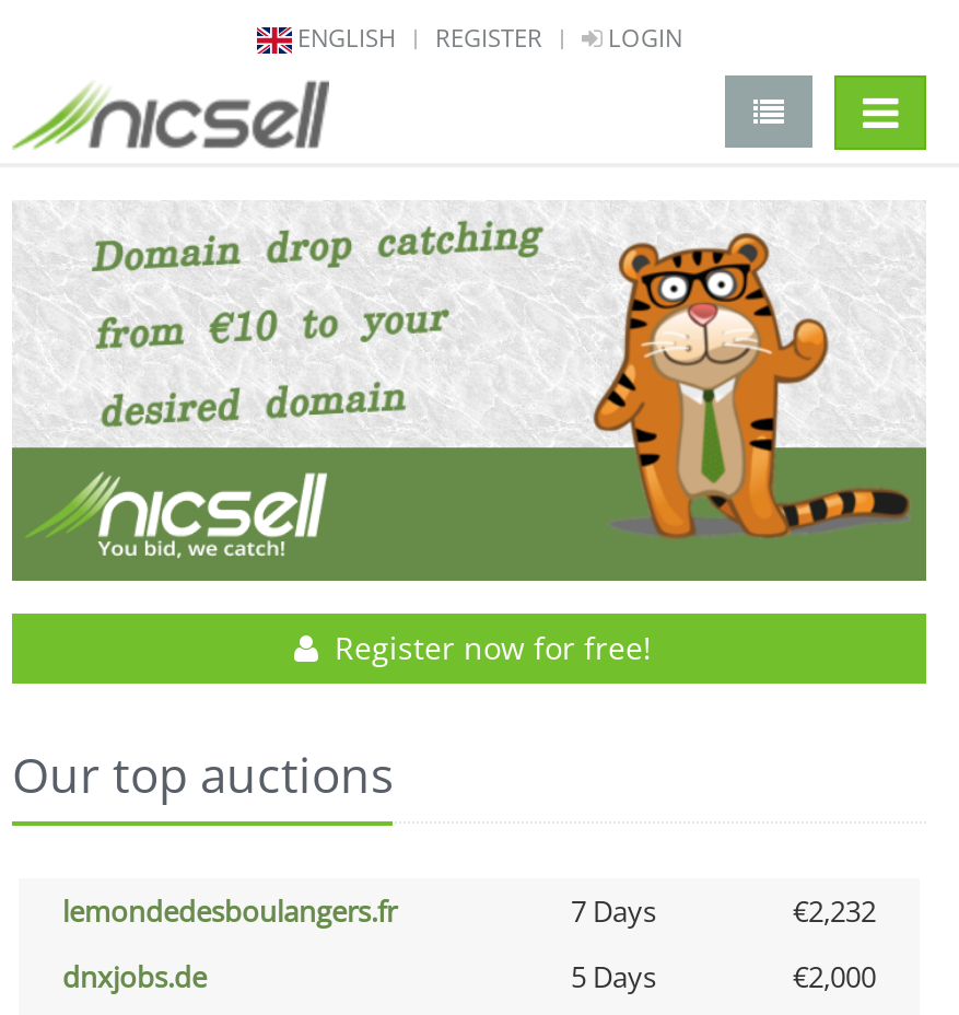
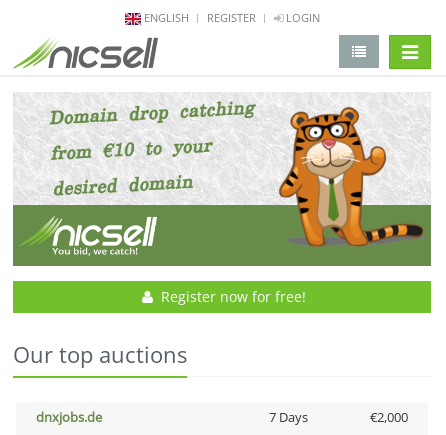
[62,892,876,931] lemondedesboulangers.fr | 7 Days | €2,232 -> none
[571,957,656,997] 5 Days -> [268,408,307,426] 7 Days

